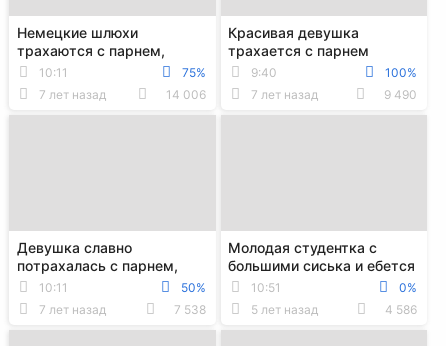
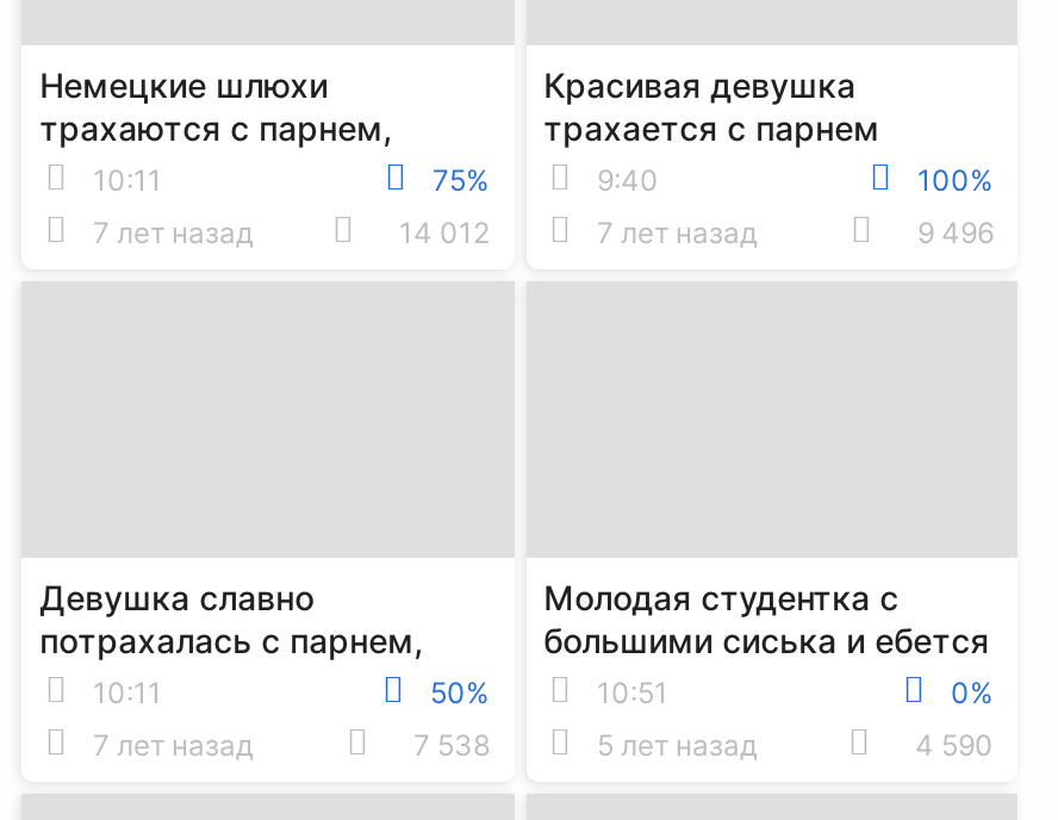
[165,87,205,102] 14 006 -> [399,215,490,251] 14 012
[384,87,417,102] 9 490 -> [917,215,994,251] 9 496
[385,302,417,317] 4 586 -> [915,728,994,763] 4 590

